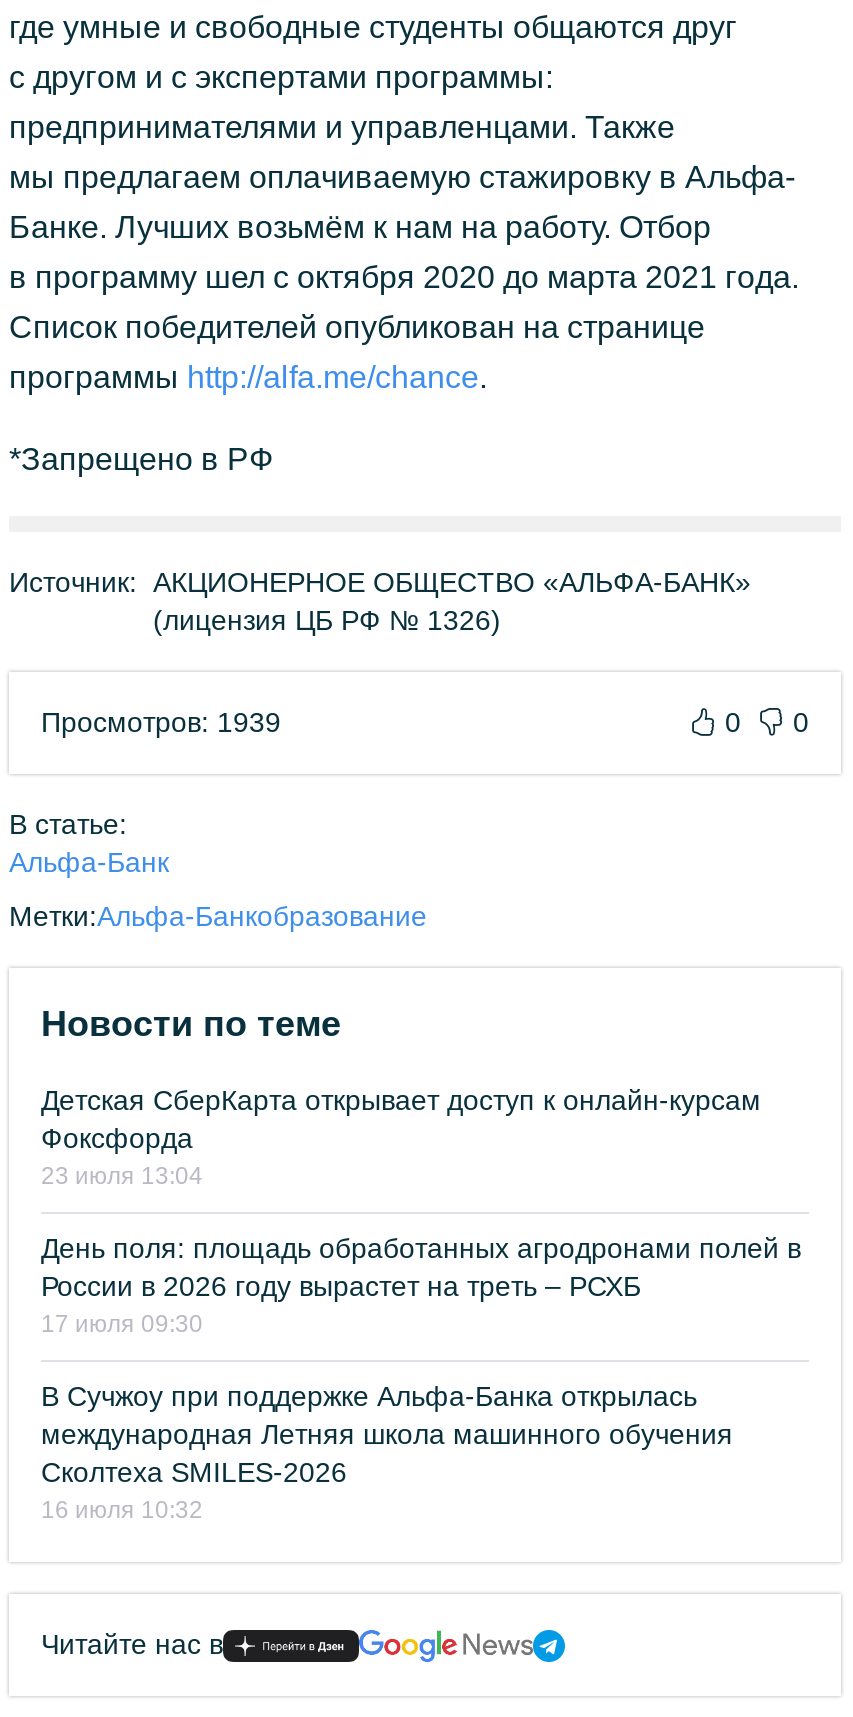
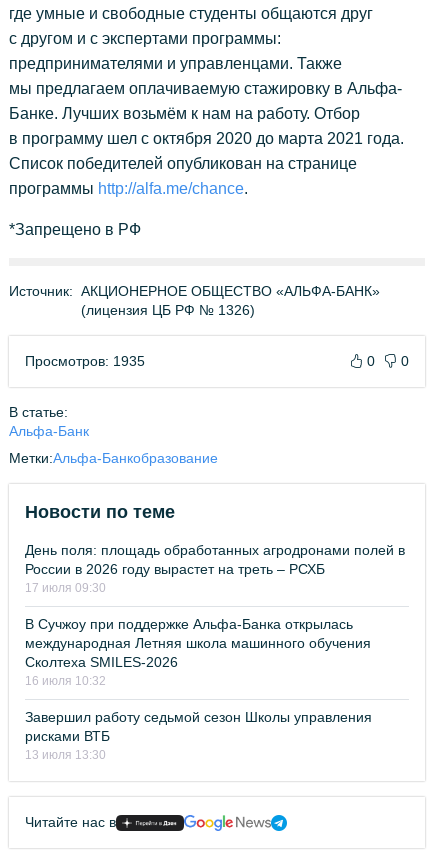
[41,706,281,738] Просмотров: 1939 -> [25,353,145,369] Просмотров: 1935
[41,1084,761,1190] Детская СберКарта открывает доступ к онлайн-курсам | Фоксфорда | 23 июля 13:04 -> none
moved [41,1232,801,1524] -> [25,542,405,688]: День поля: площадь обработанных агродронами полей в | России в 2026 году вырастет на треть – РСХБ | 17 июля 09:30 | В Сучжоу при поддержке Альфа-Банка открылась | международная Летняя школа машинного обучения | Сколтеха SMILES-2026 | 16 июля 10:32
none -> [25,709,372,762] Завершил работу седьмой сезон Школы управления | рисками ВТБ | 13 июля 13:30

